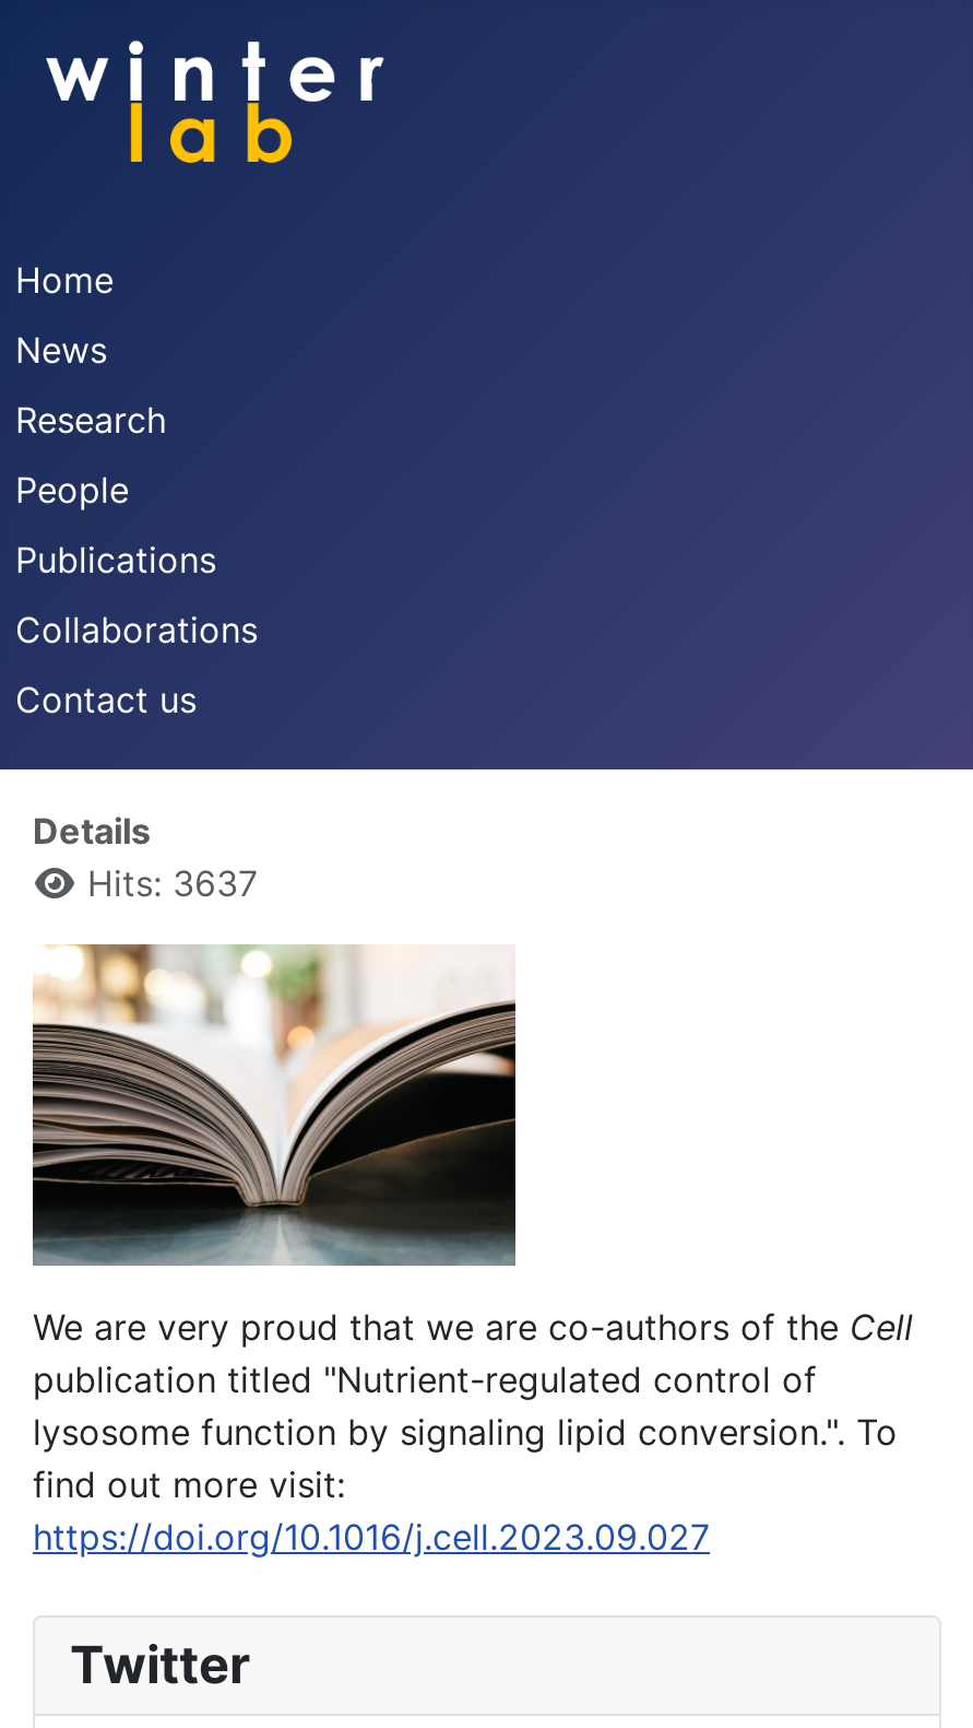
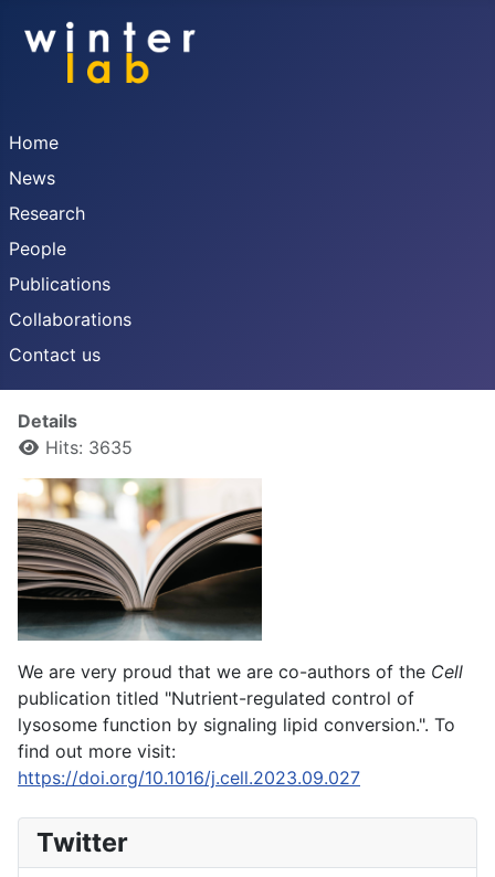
[87,861,258,905] Hits: 3637 -> [45,436,133,458] Hits: 3635

